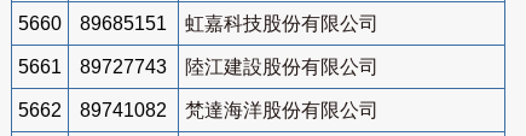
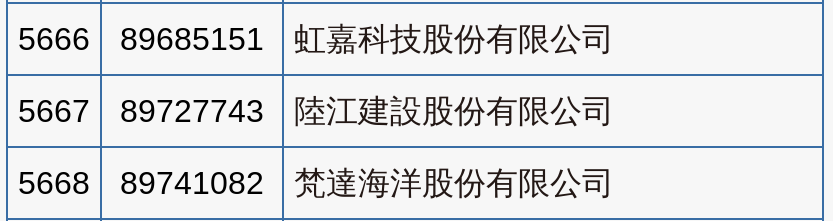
[18,13,378,34] 5660 89685151 虹嘉科技股份有限公司 -> [18,22,614,56] 5666 89685151 虹嘉科技股份有限公司
[18,56,378,77] 5661 89727743 陸江建設股份有限公司 -> [18,94,614,128] 5667 89727743 陸江建設股份有限公司
[18,100,378,120] 5662 89741082 梵達海洋股份有限公司 -> [18,166,614,200] 5668 89741082 梵達海洋股份有限公司

